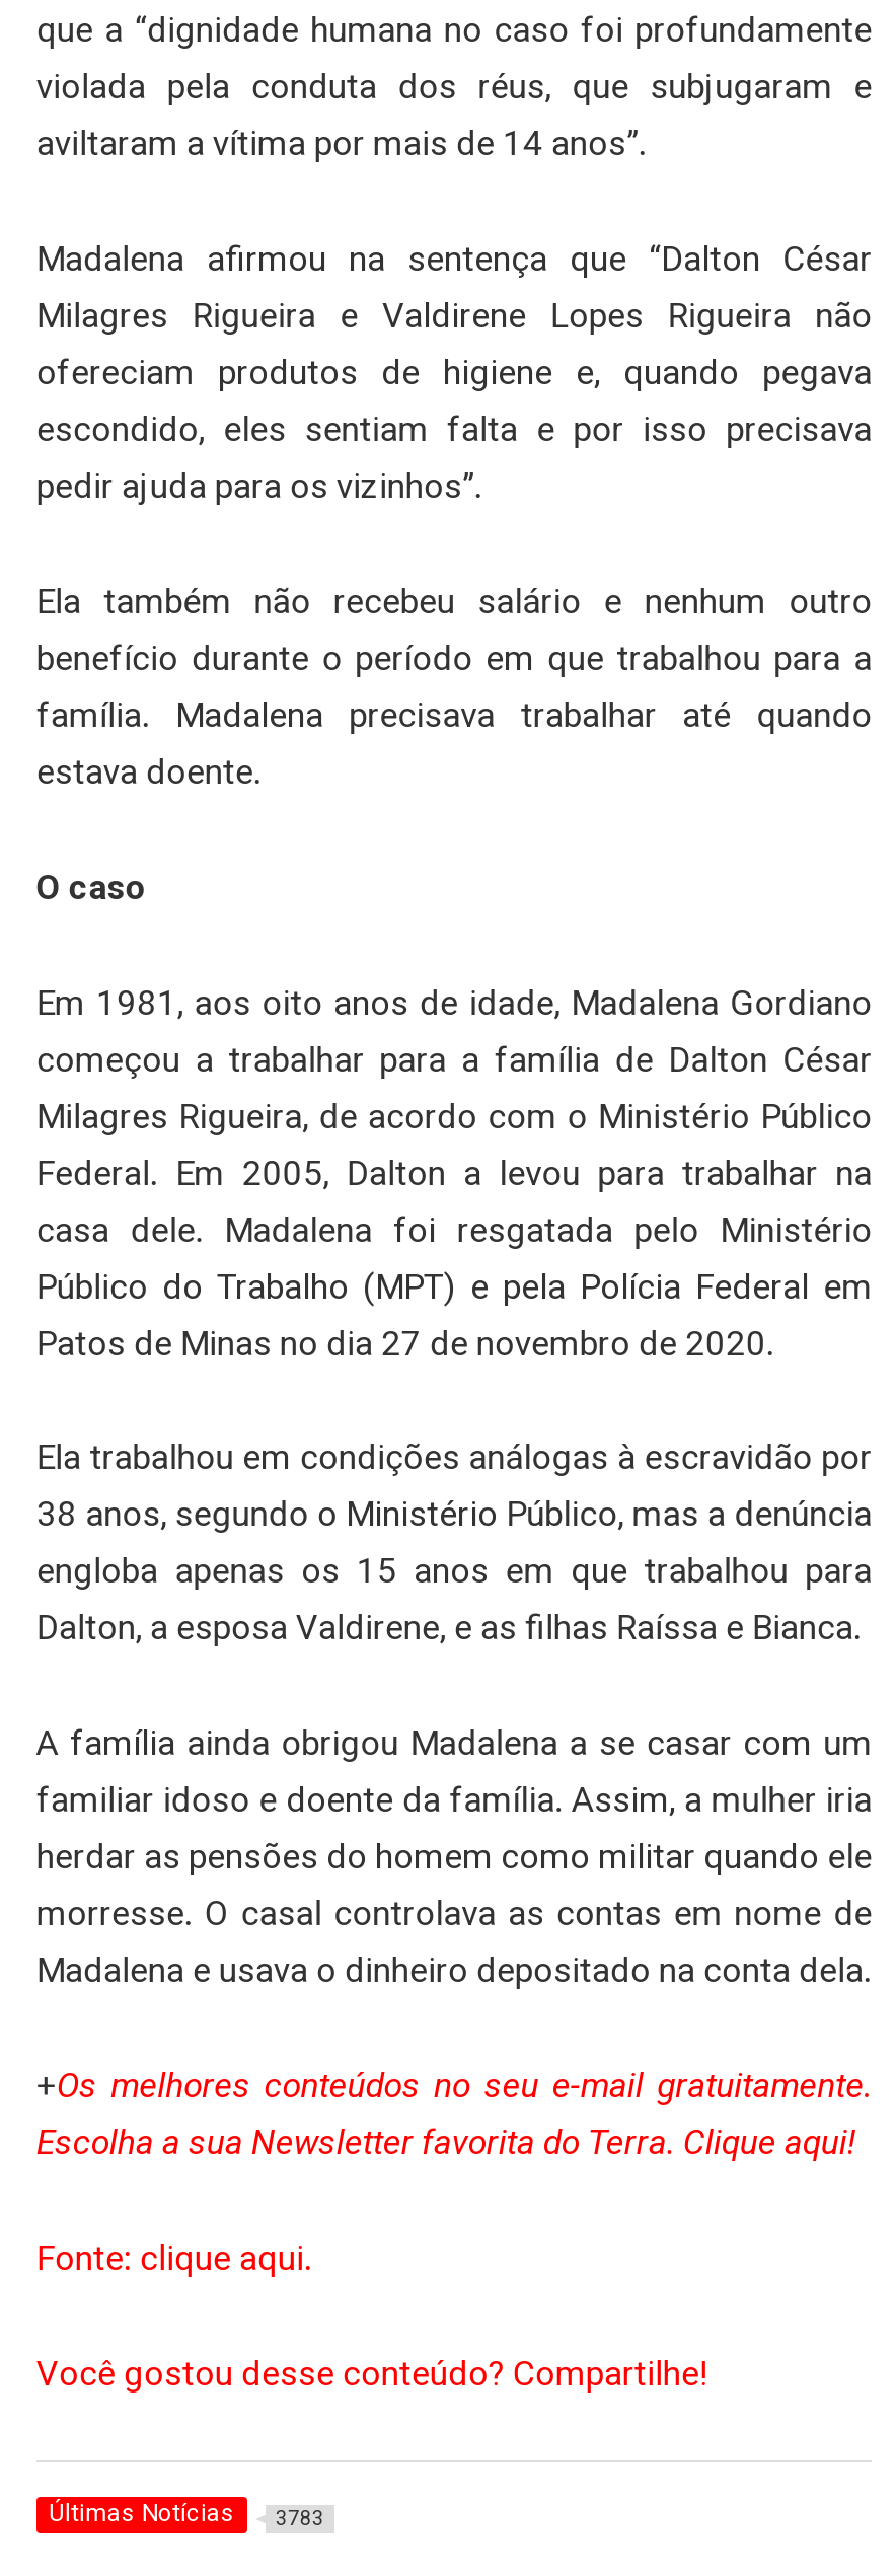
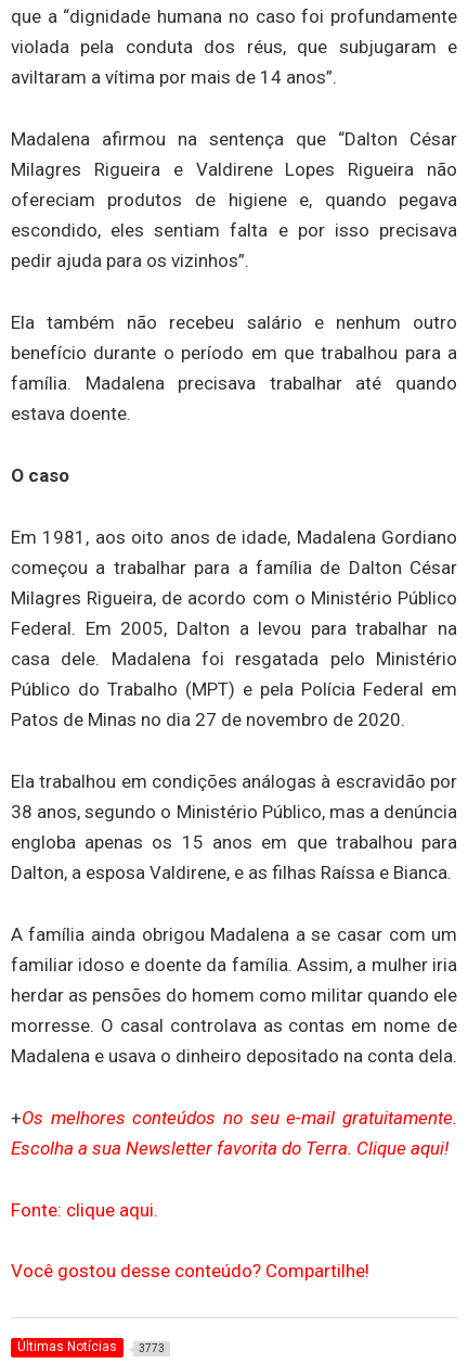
[48,2500,324,2529] Últimas Notícias 3783 -> [17,1339,165,1355] Últimas Notícias 3773

